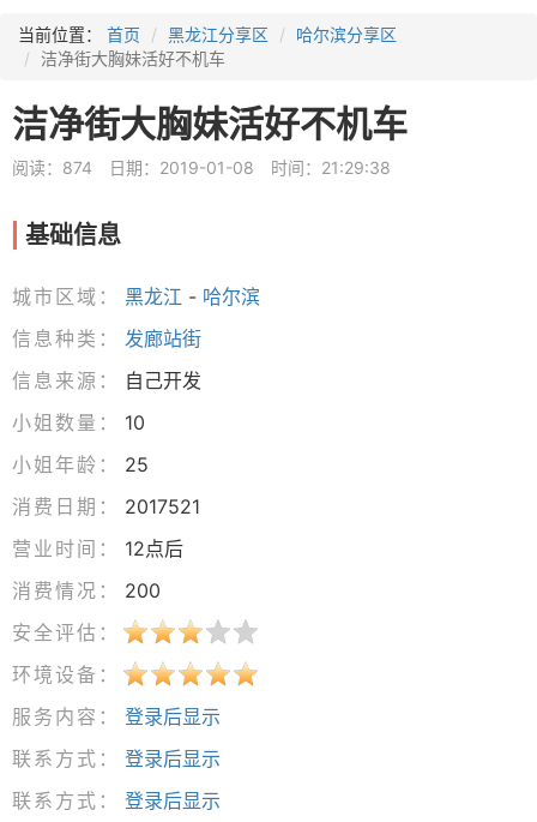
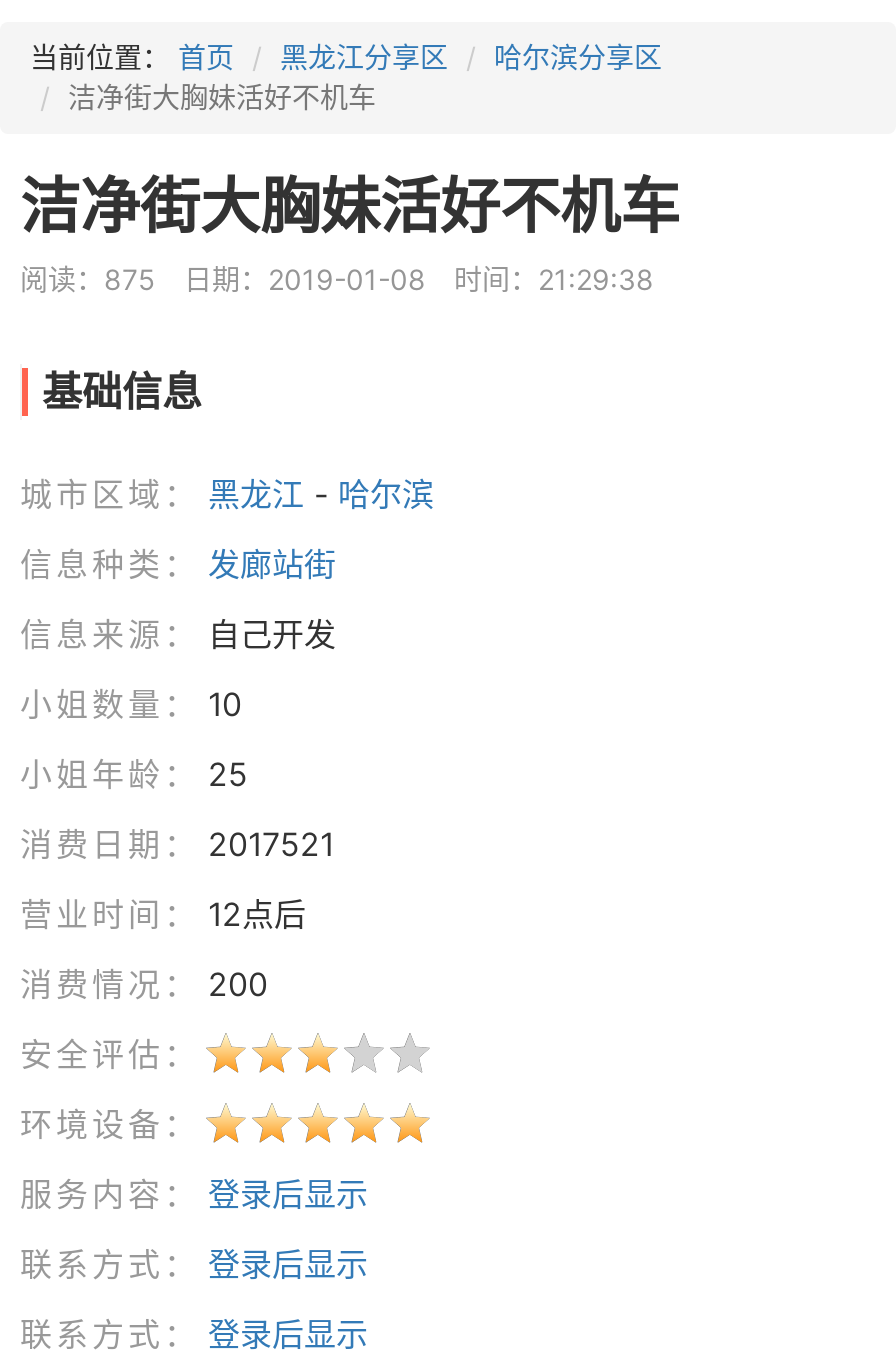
[12,157,391,178] 阅读：874 日期：2019-01-08 时间：21:29:38 -> [20,262,654,296] 阅读：875 日期：2019-01-08 时间：21:29:38

